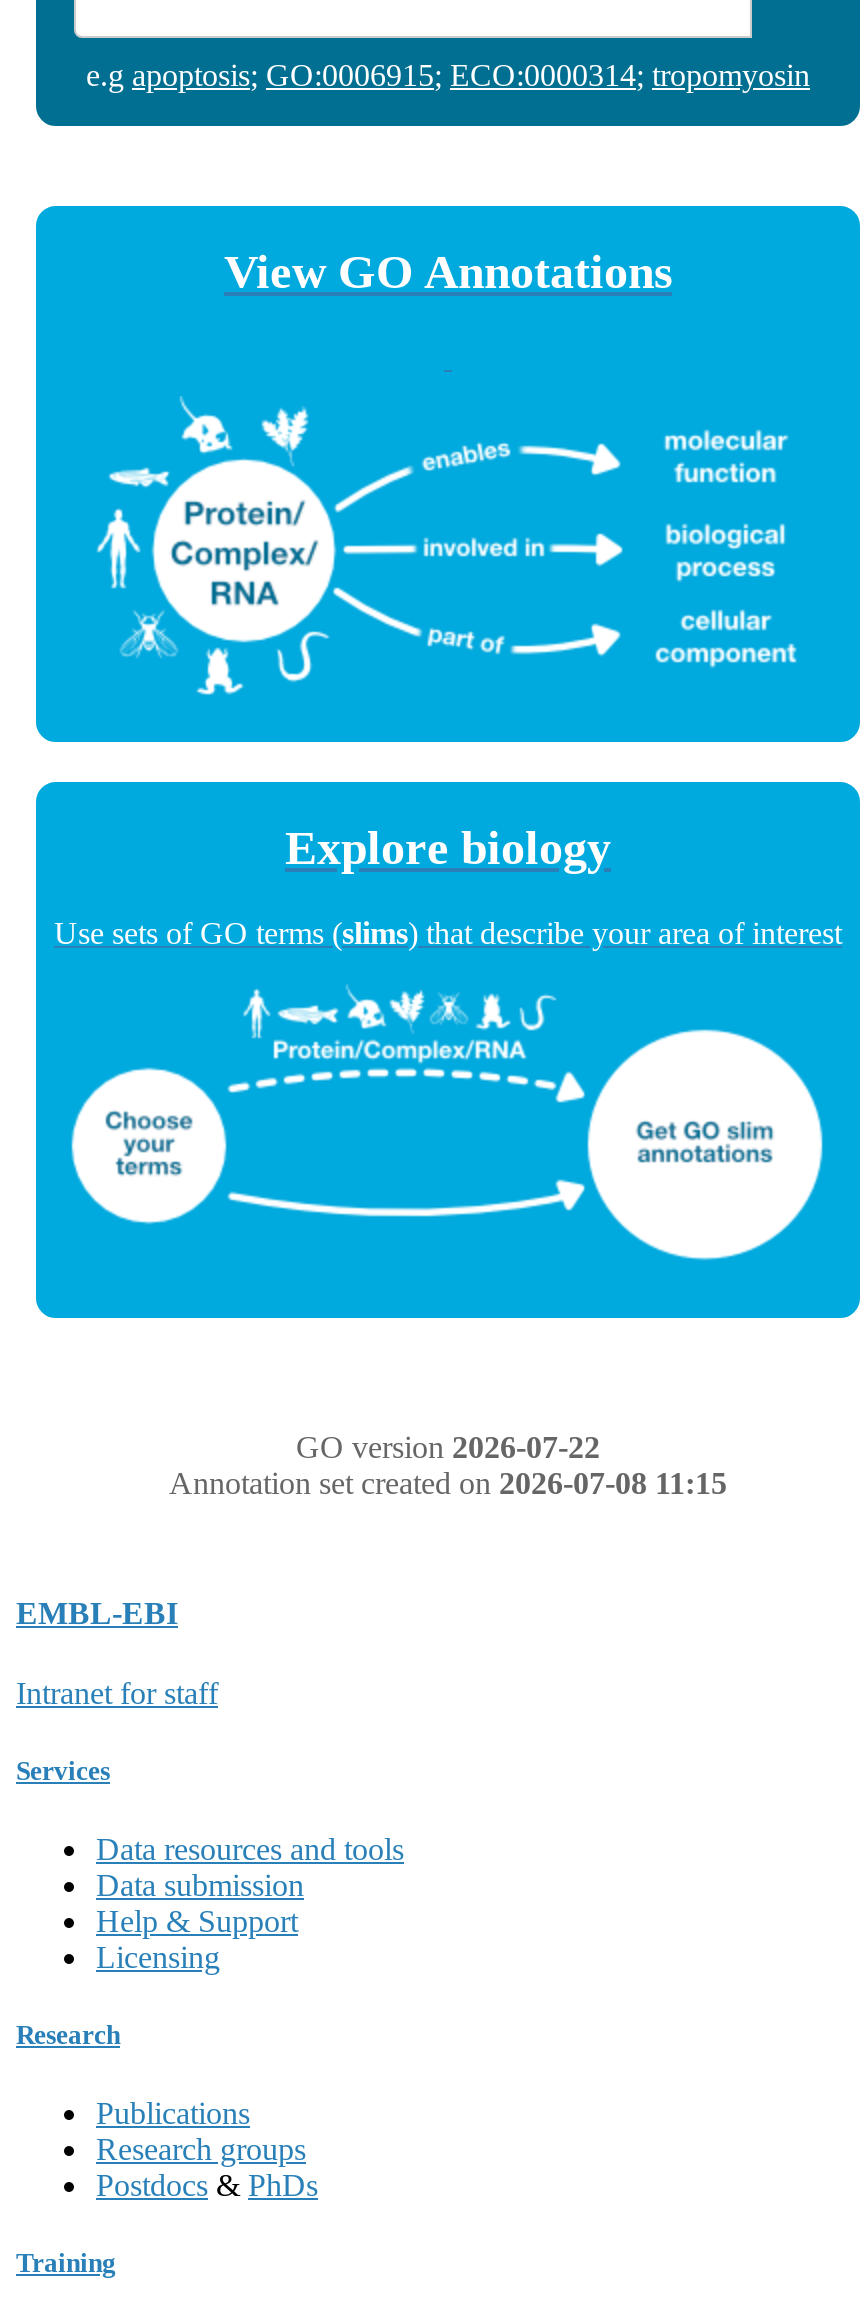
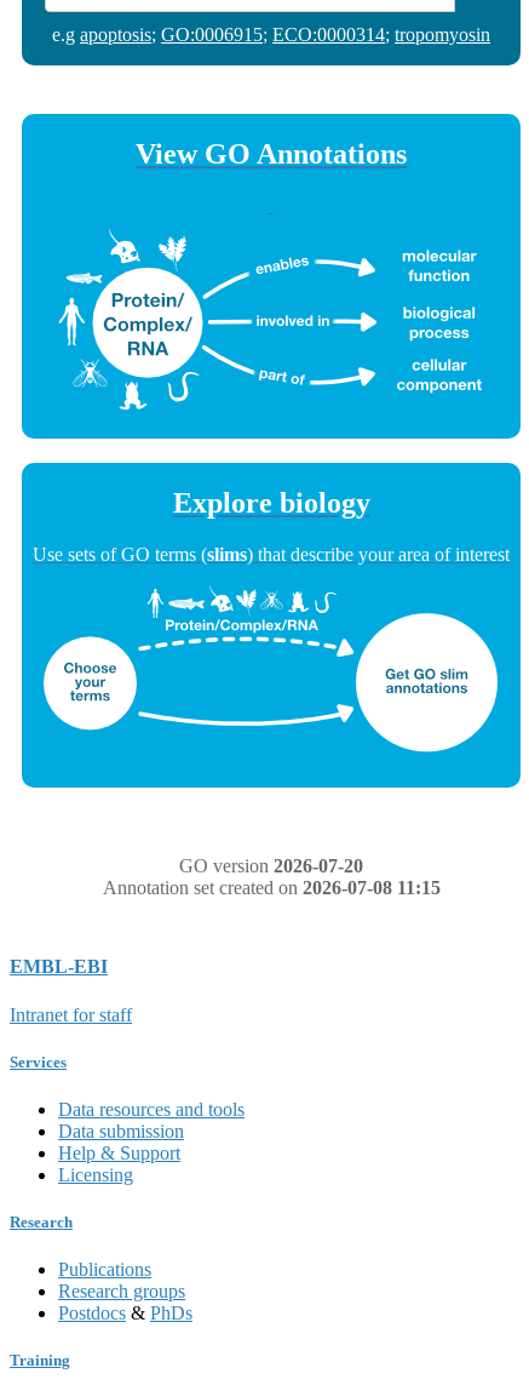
[296,1430,600,1464] GO version 2026-07-22 -> [179,855,363,876] GO version 2026-07-20

